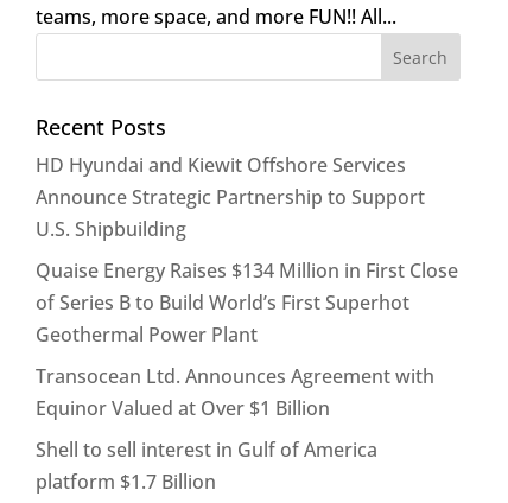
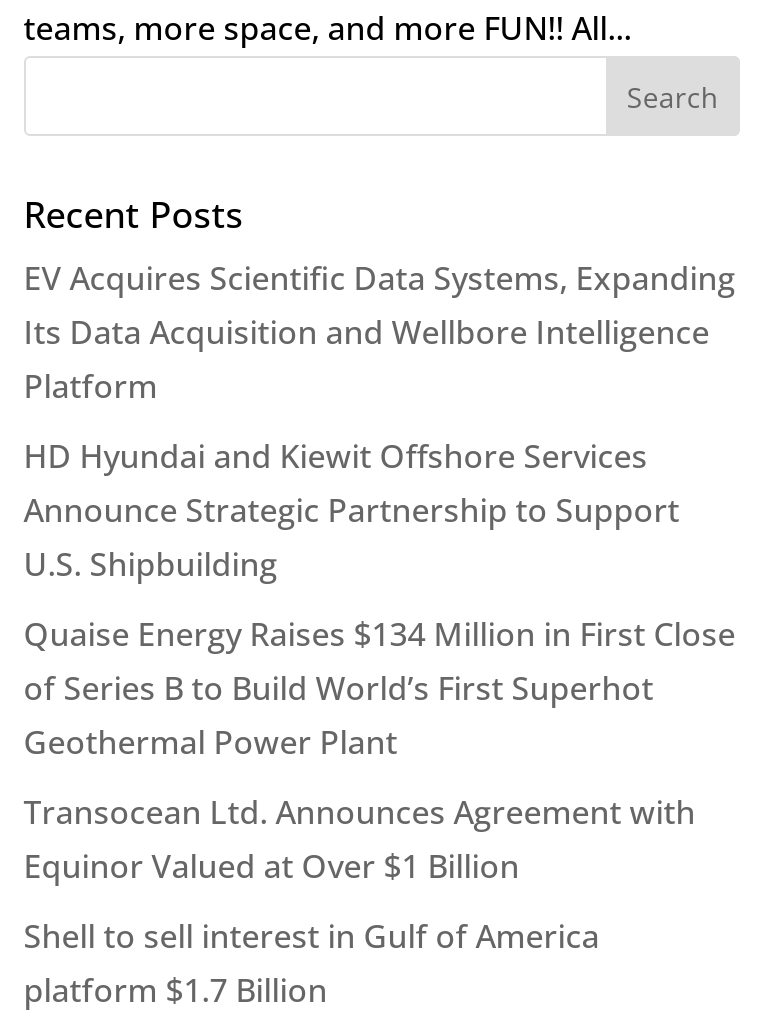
none -> [24,257,736,409] EV Acquires Scientific Data Systems, Expanding | Its Data Acquisition and Wellbore Intelligence | Platform

